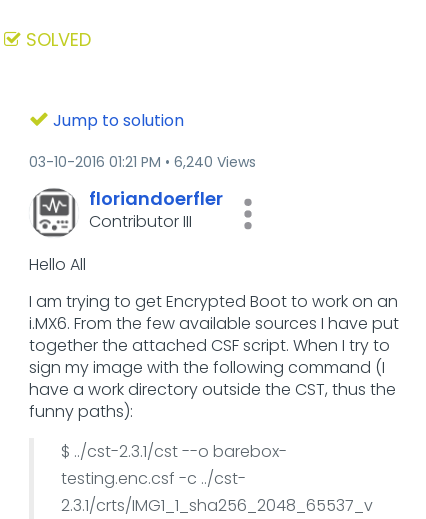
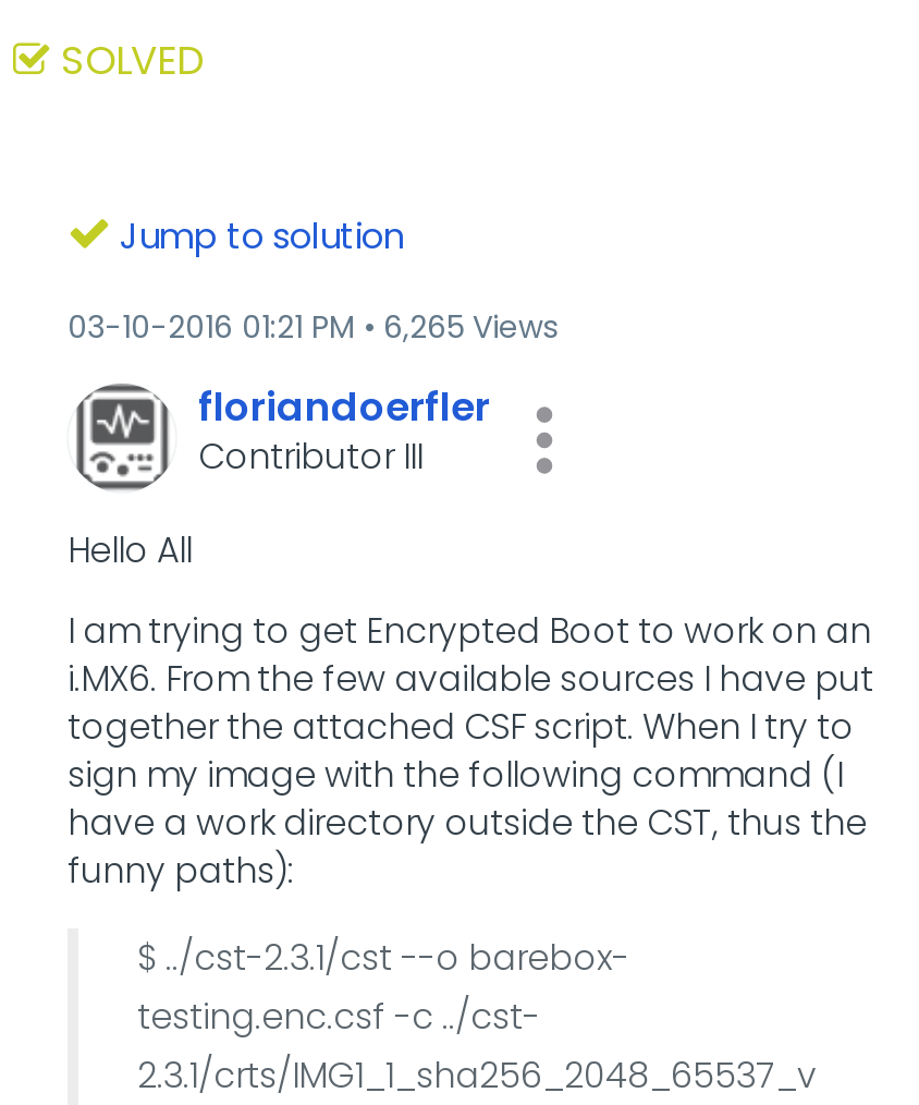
[29,152,256,172] 03-10-2016 01:21 PM 6,240 Views -> [68,305,557,349] 03-10-2016 01:21 PM 6,265 Views

